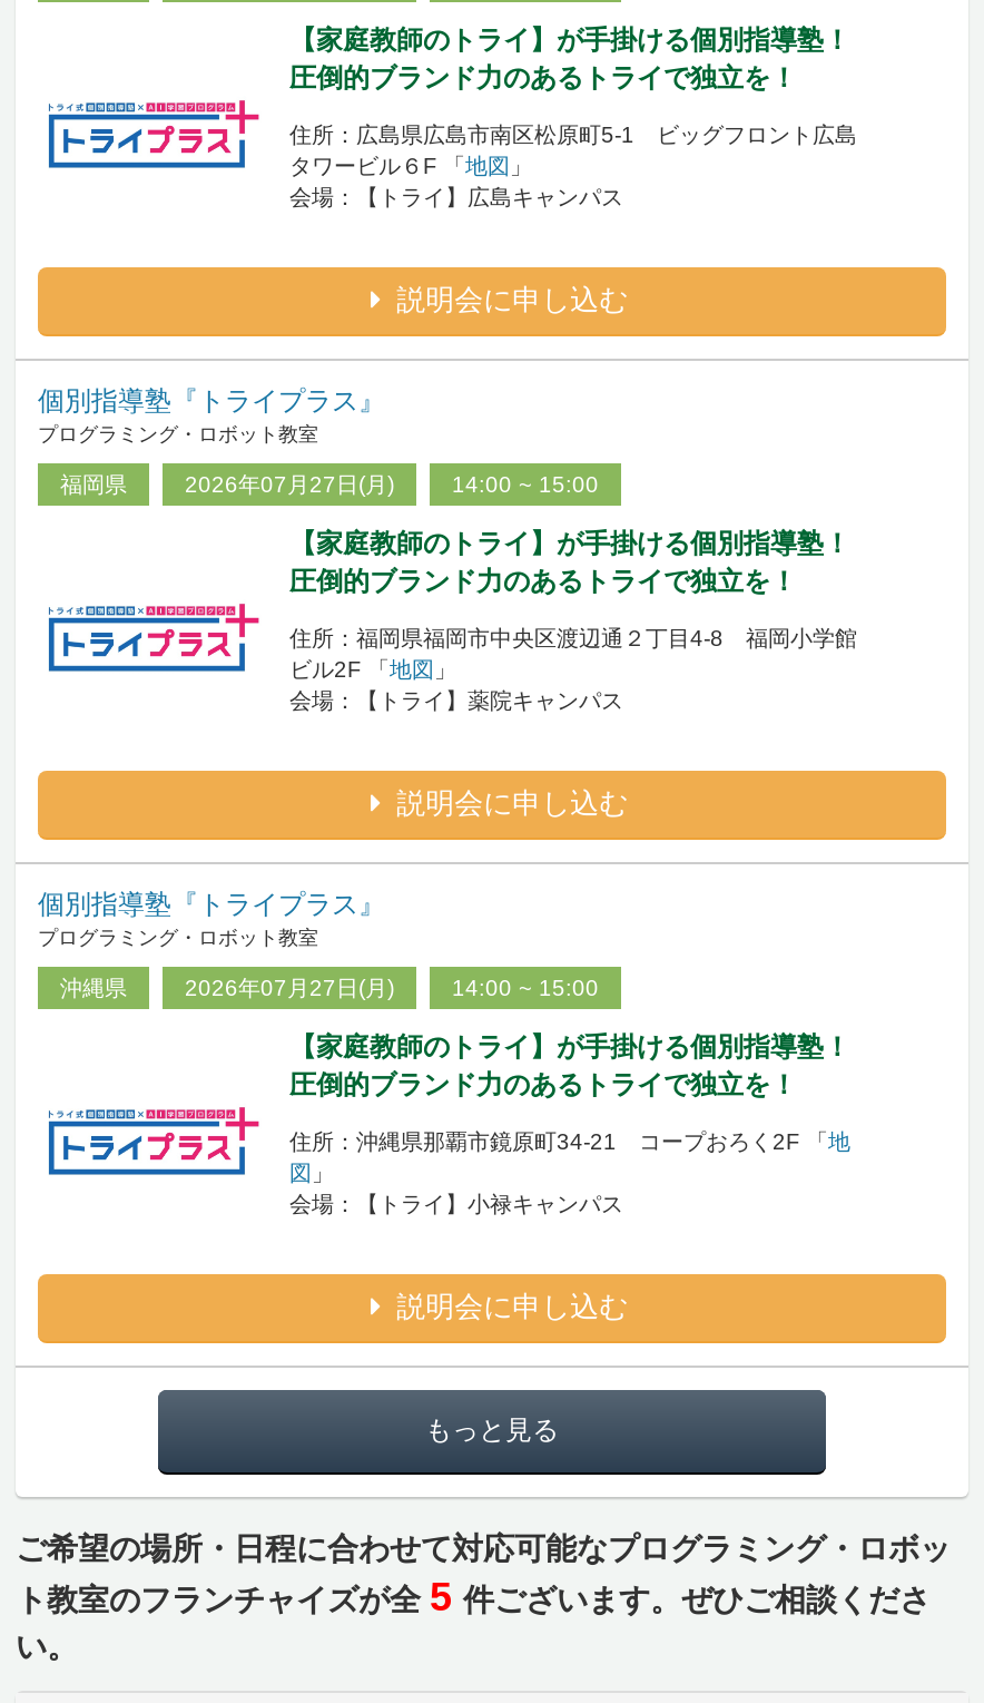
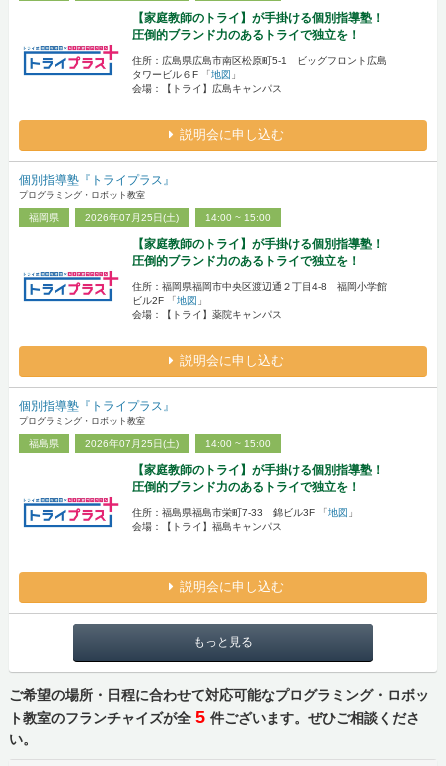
[185,472,394,497] 2026年07月27日(月) -> [85,212,179,223] 2026年07月25日(土)
[60,976,127,1000] 沖縄県 -> [29,438,59,449] 福島県
[185,976,394,1000] 2026年07月27日(月) -> [85,438,179,449] 2026年07月25日(土)
[289,1129,850,1216] 住所：沖縄県那覇市鏡原町34-21 コープおろく2F 「地 | 図」 | 会場：【トライ】小禄キャンパス -> [132,507,358,532] 住所：福島県福島市栄町7-33 錦ビル3F 「地図」 | 会場：【トライ】福島キャンパス

